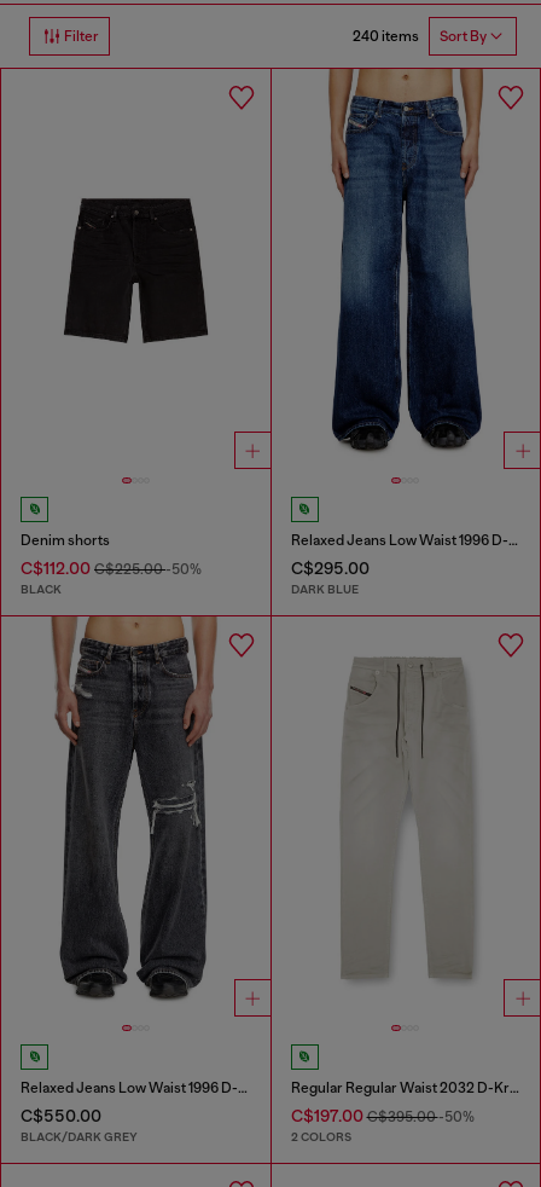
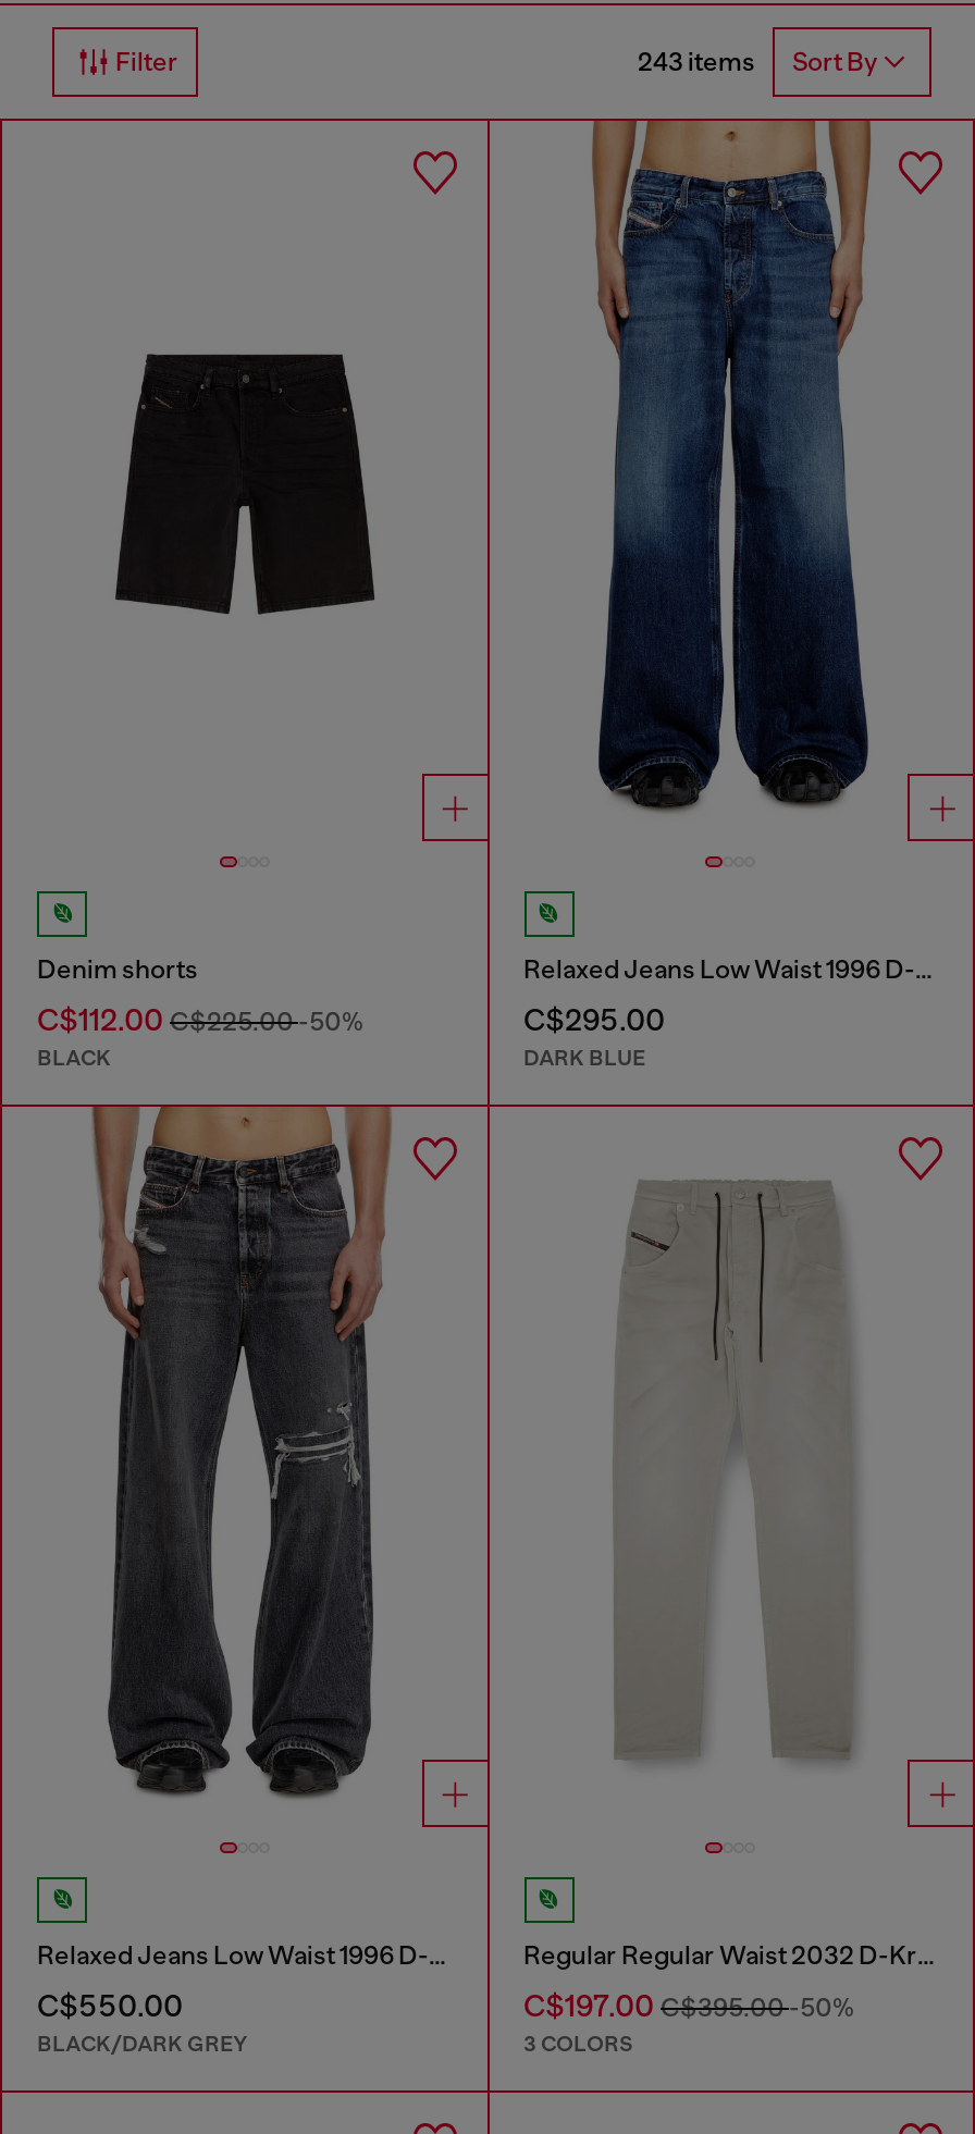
[353,27,487,45] 240 items Sort By -> [638,46,877,77] 243 items Sort By
[290,1129,351,1145] 2 COLORS -> [523,2030,632,2059] 3 COLORS

